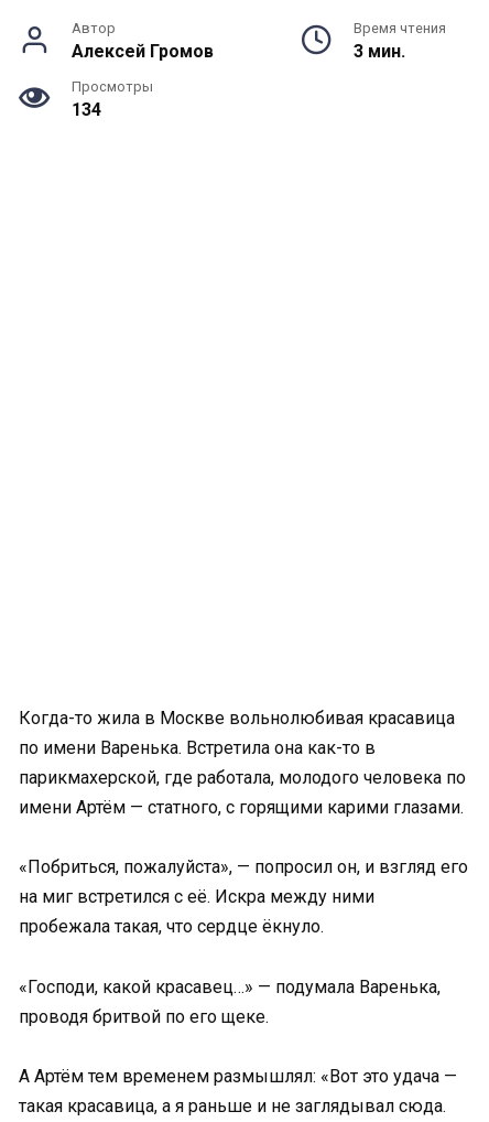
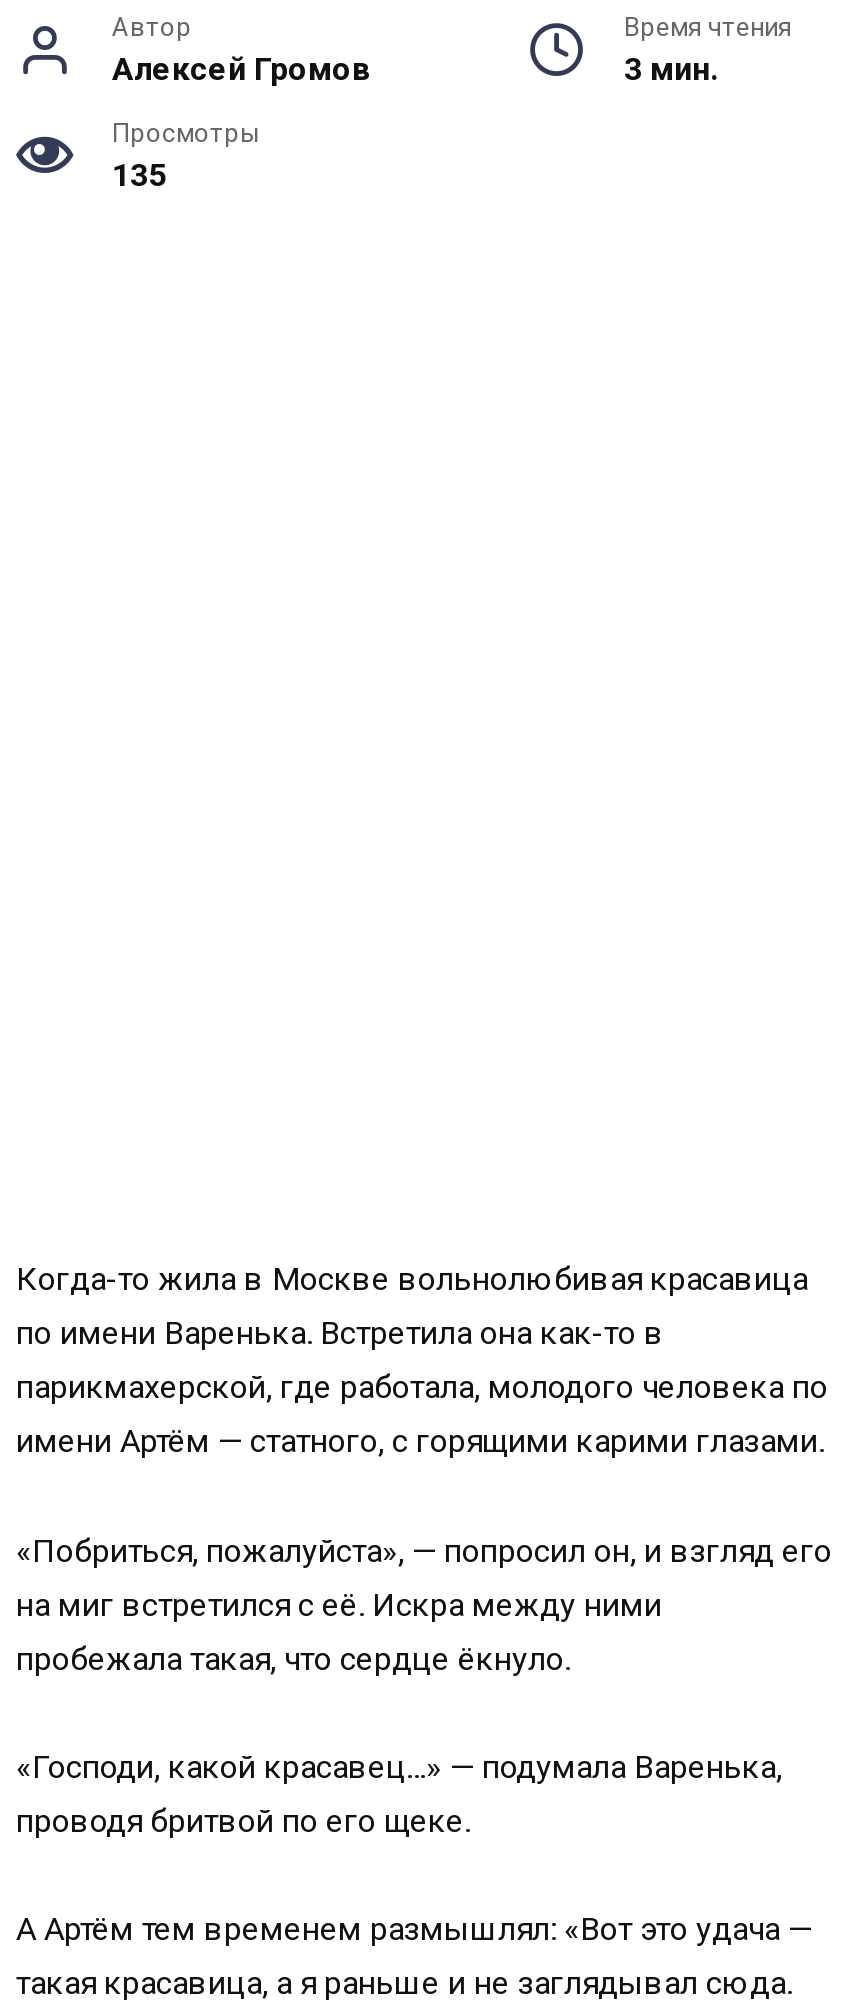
[72,99,101,120] 134 -> [112,156,166,194] 135

